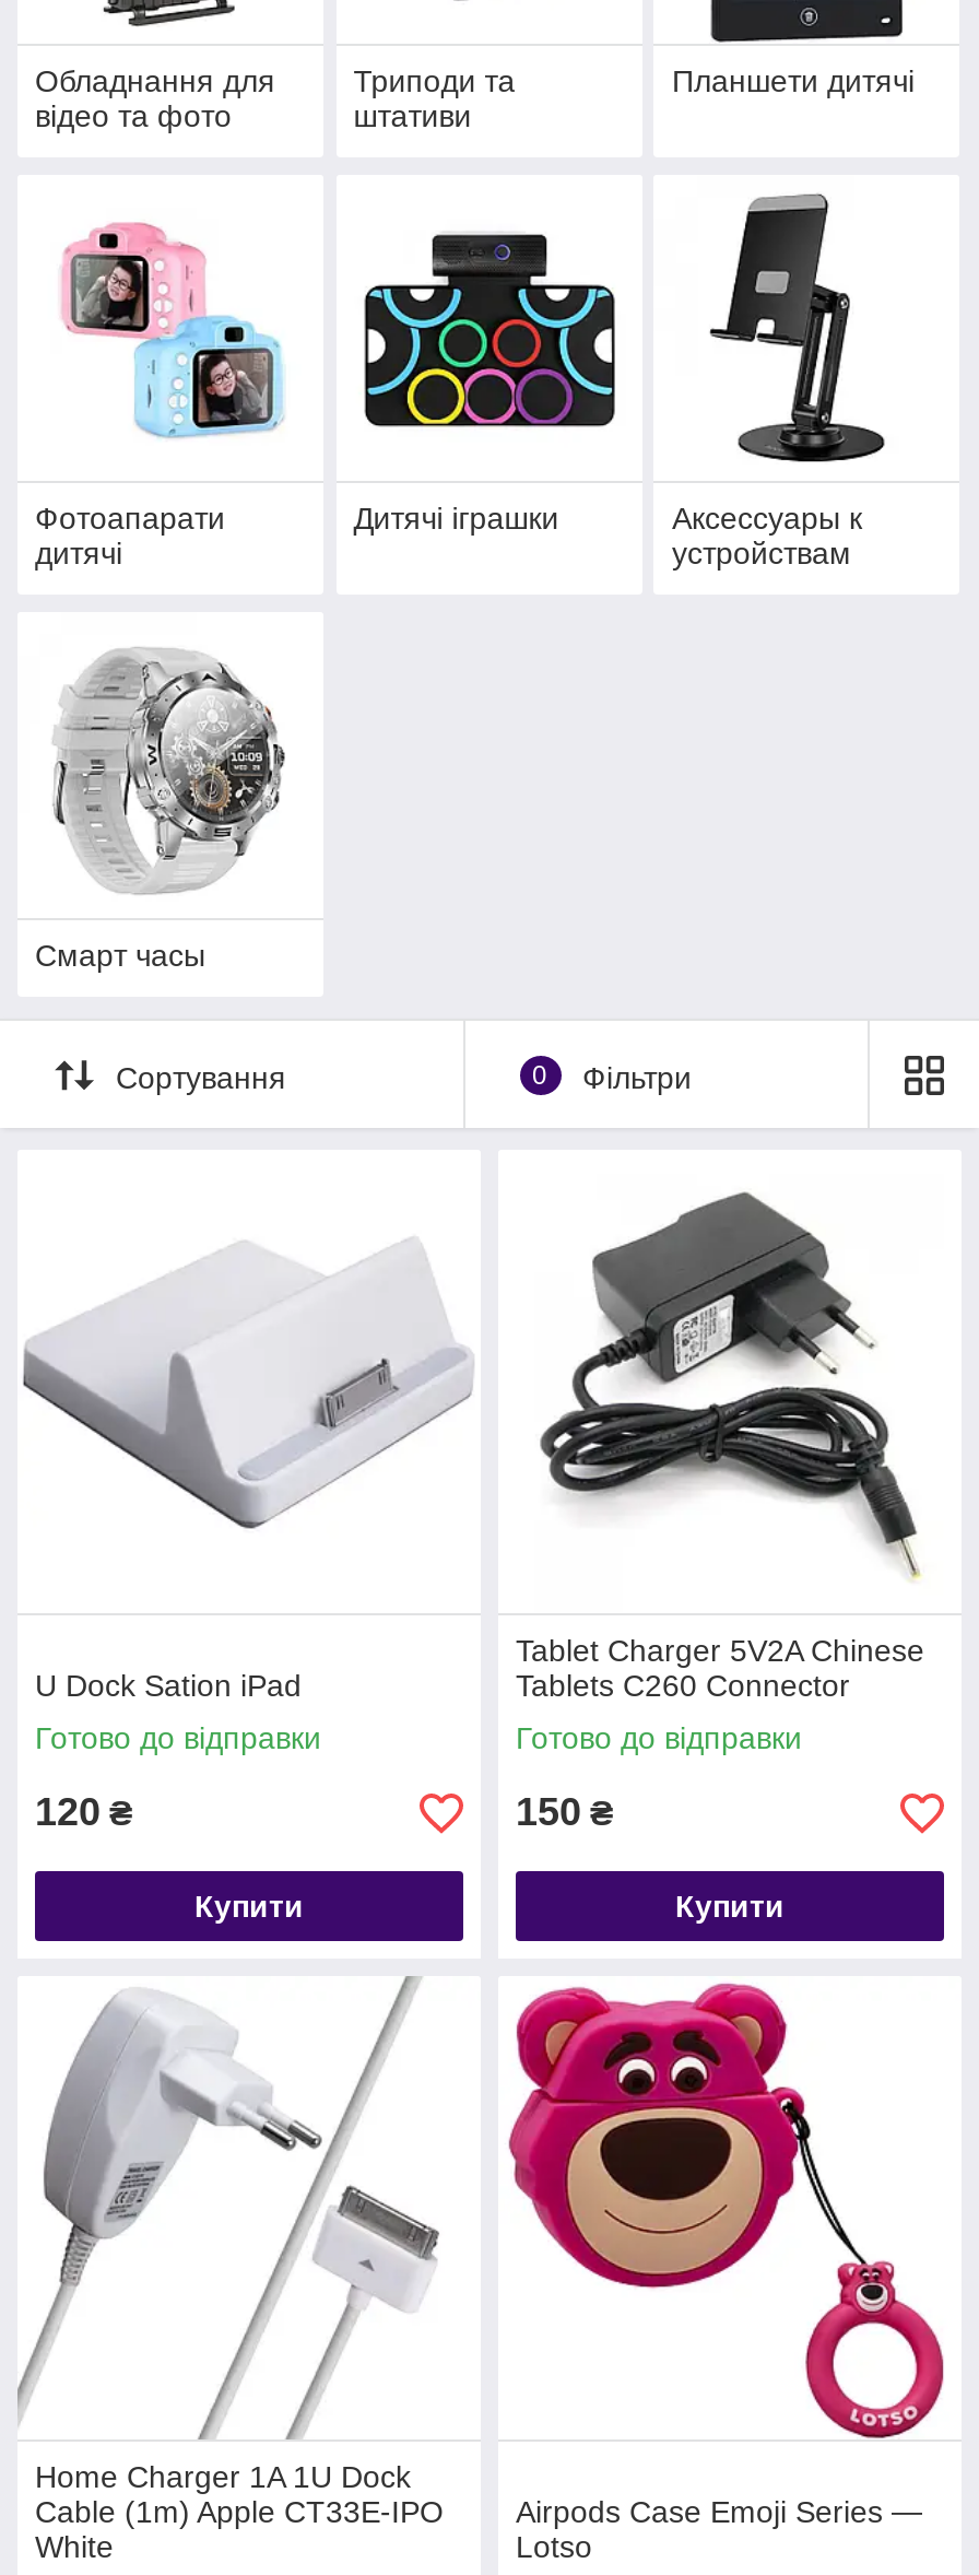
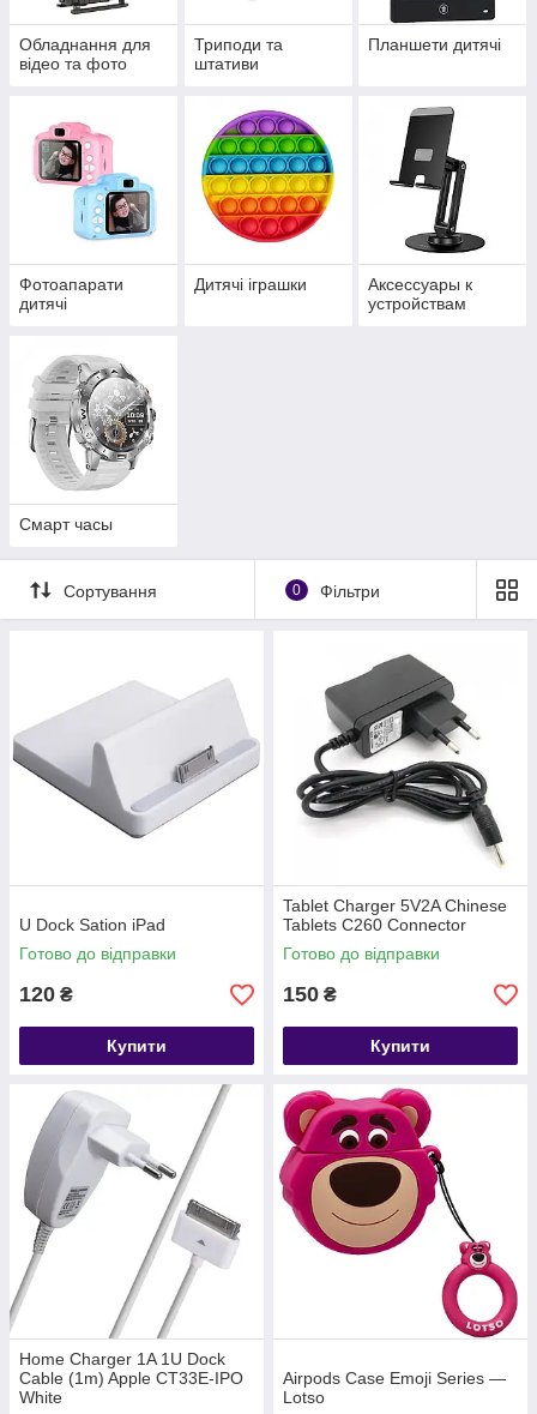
[363,201,616,442] [image] -> [200,109,337,243] [image]

